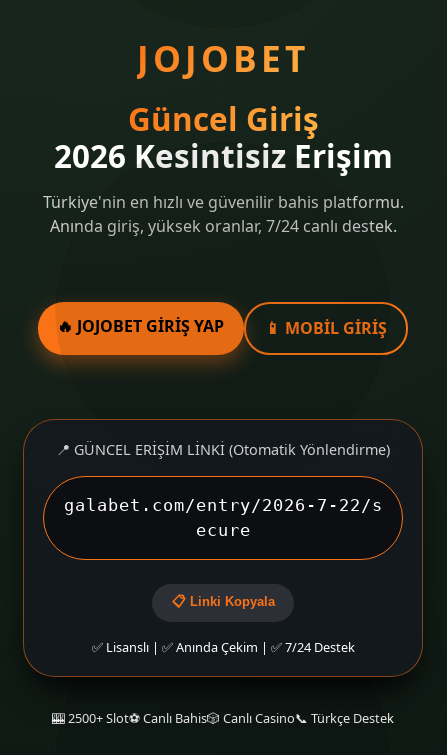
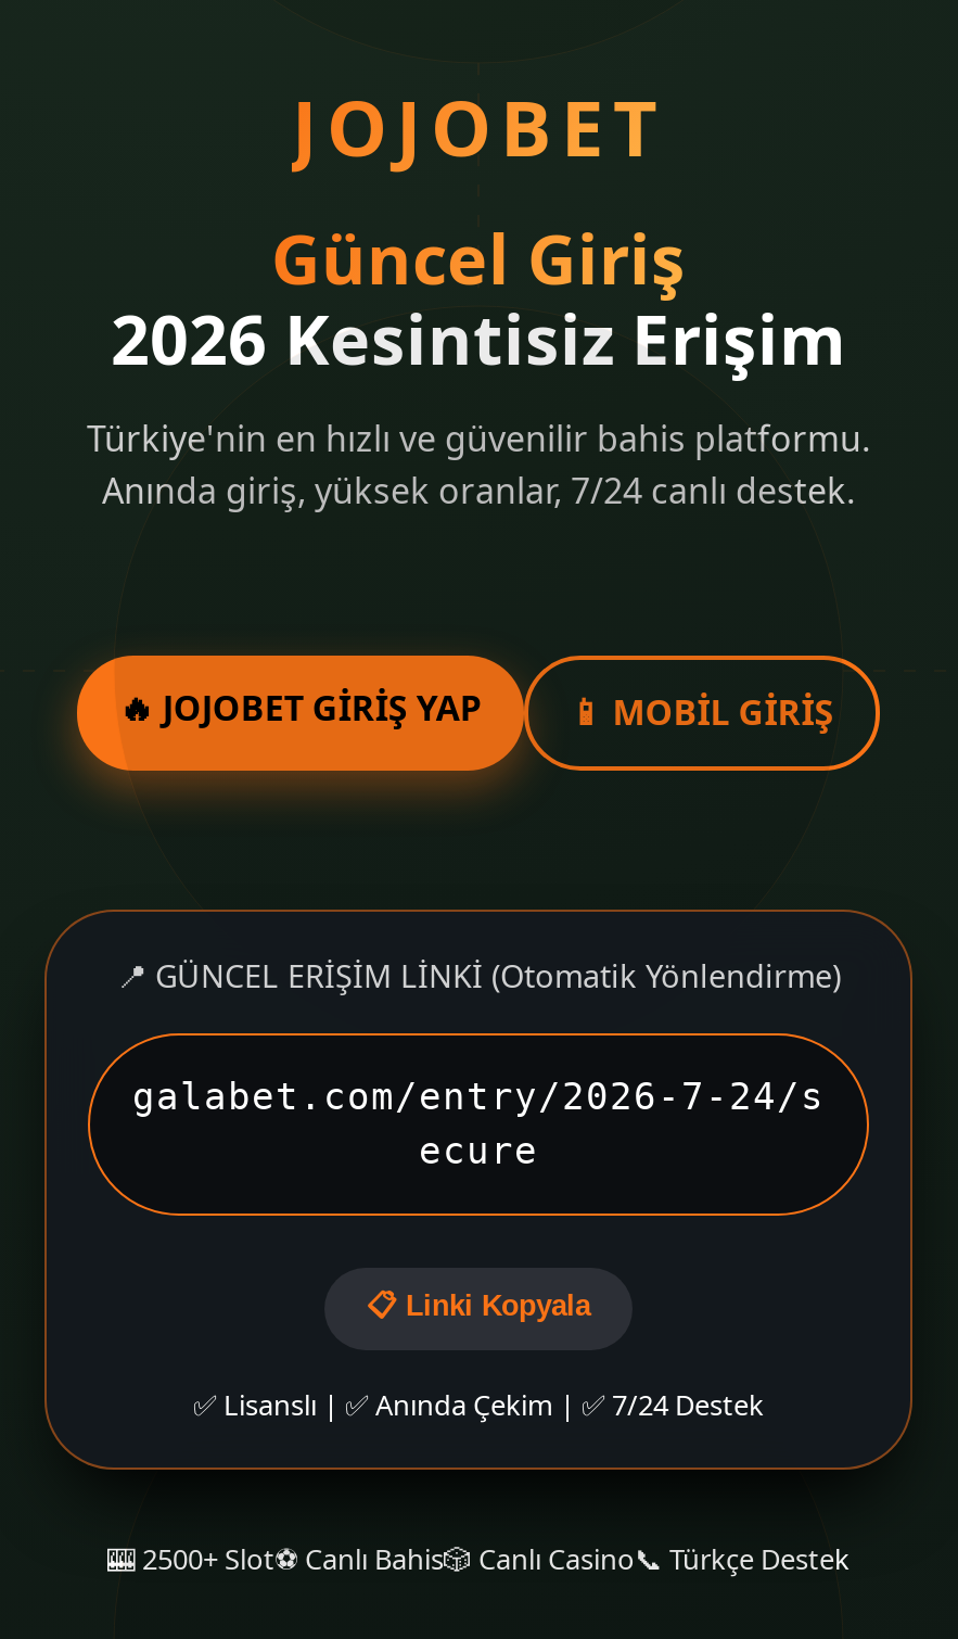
[63,495,382,515] galabet.com/entry/2026-7-22/s -> [132,1075,825,1119] galabet.com/entry/2026-7-24/s

